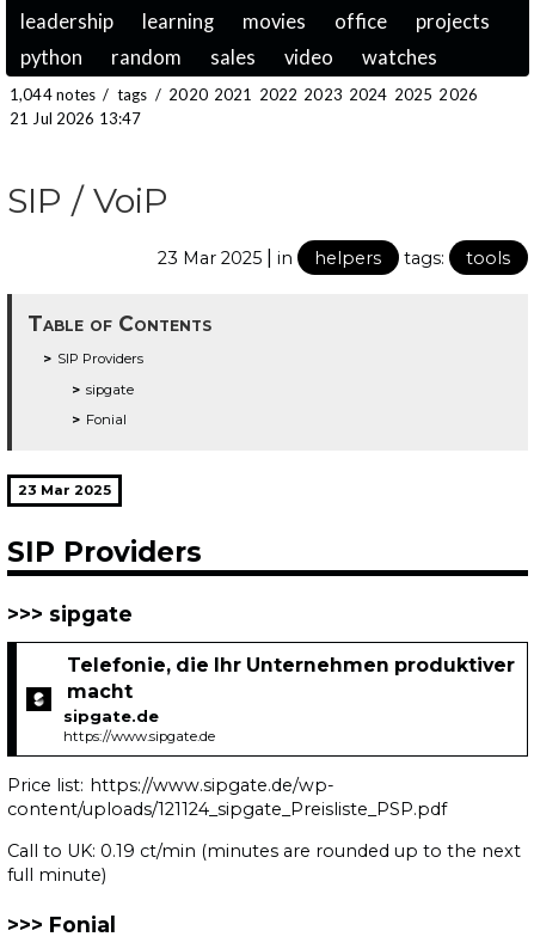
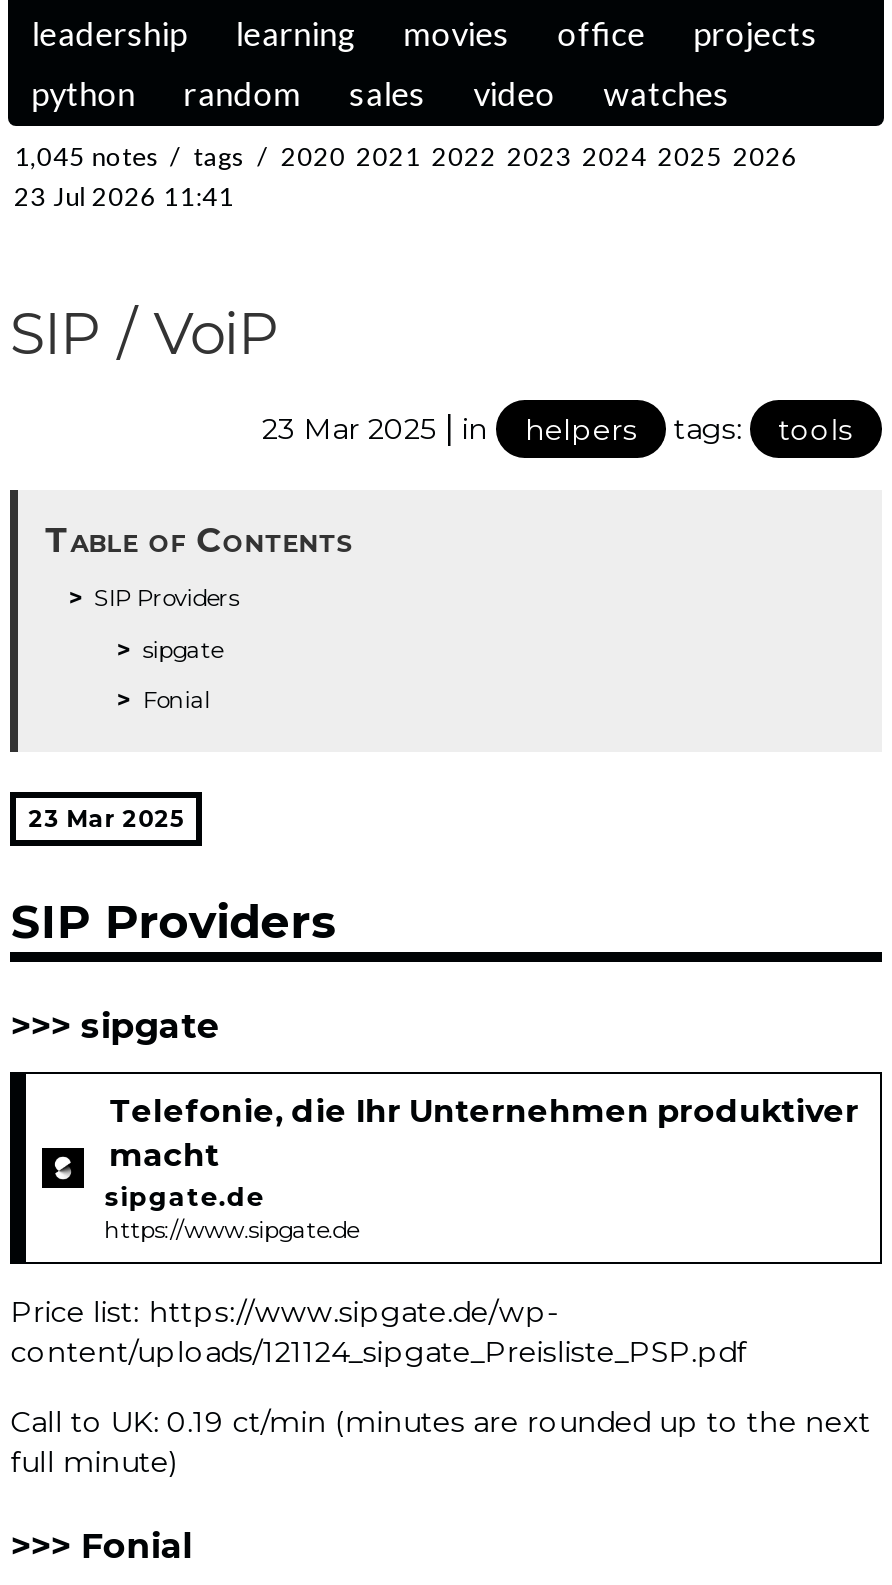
[10,85,478,104] 1,044 notes / tags / 2020 2021 2022 2023 2024 2025 2026 -> [14,140,798,172] 1,045 notes / tags / 2020 2021 2022 2023 2024 2025 2026
[10,109,141,128] 21 Jul 2026 13:47 -> [14,180,234,212] 23 Jul 2026 11:41

